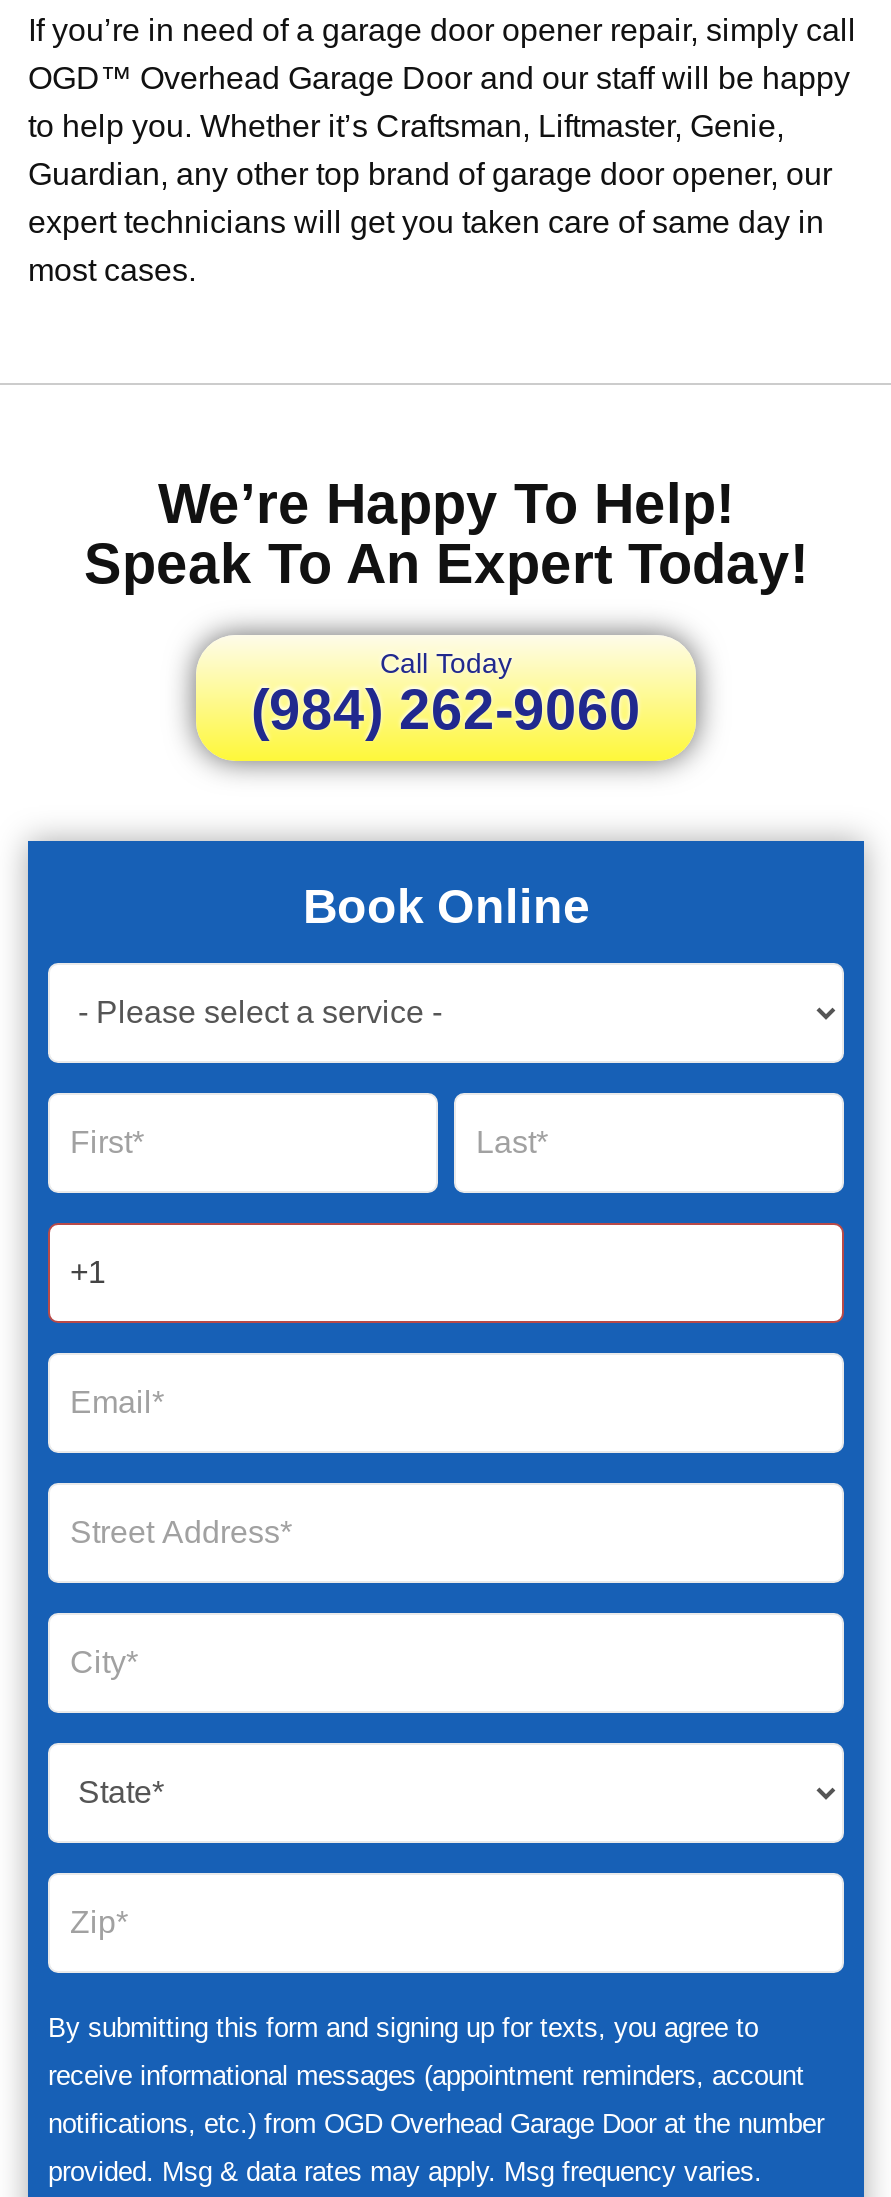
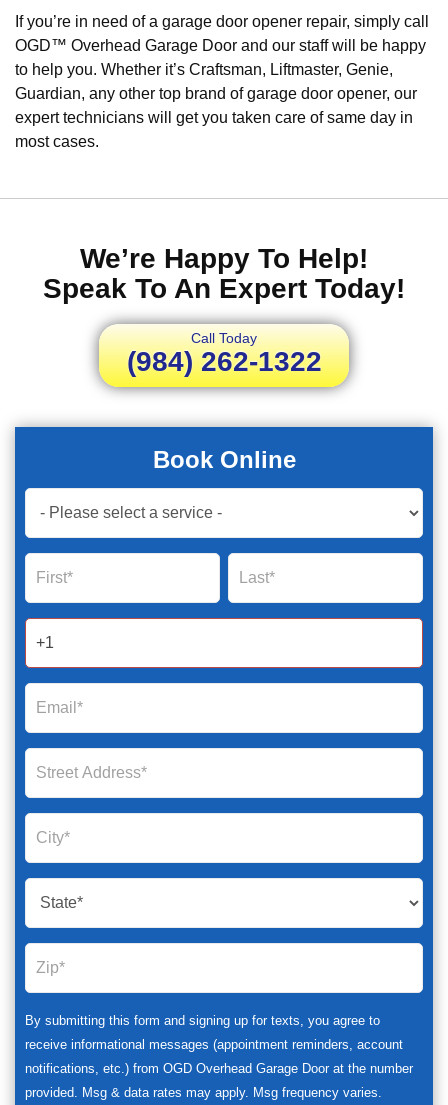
[251,679,641,741] (984) 262-9060 -> [126,346,321,377] (984) 262-1322

